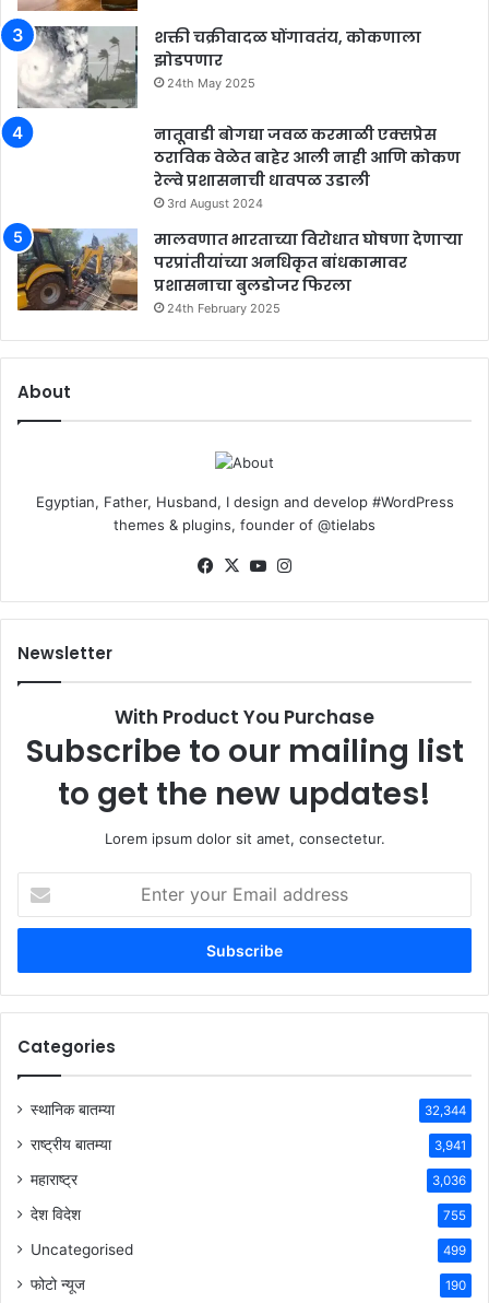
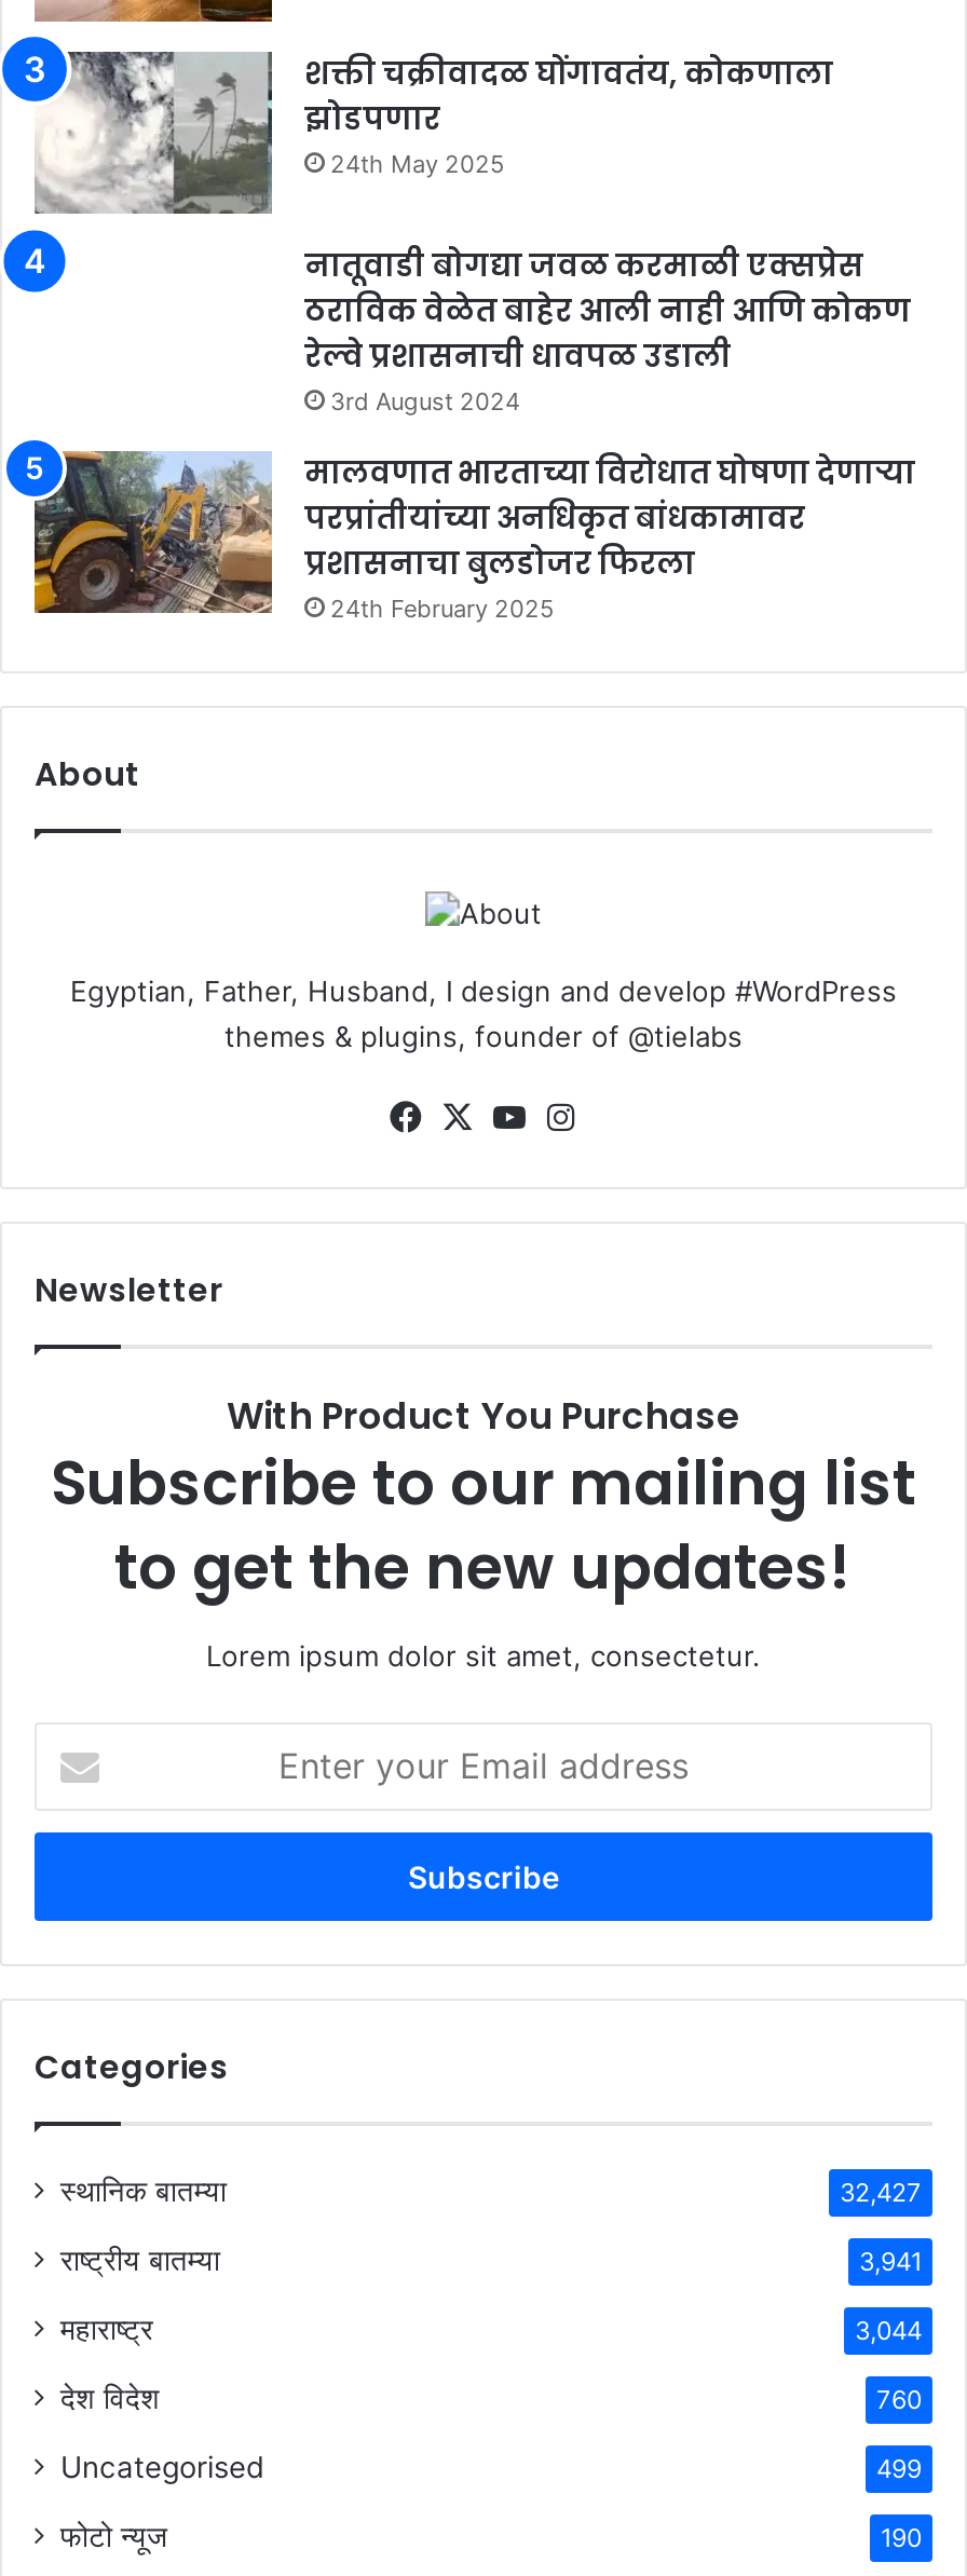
[425,1103,466,1118] 32,344 -> [840,2178,922,2208] 32,427
[432,1173,466,1188] 3,036 -> [855,2316,922,2346] 3,044
[443,1208,466,1223] 755 -> [876,2385,922,2415] 760

